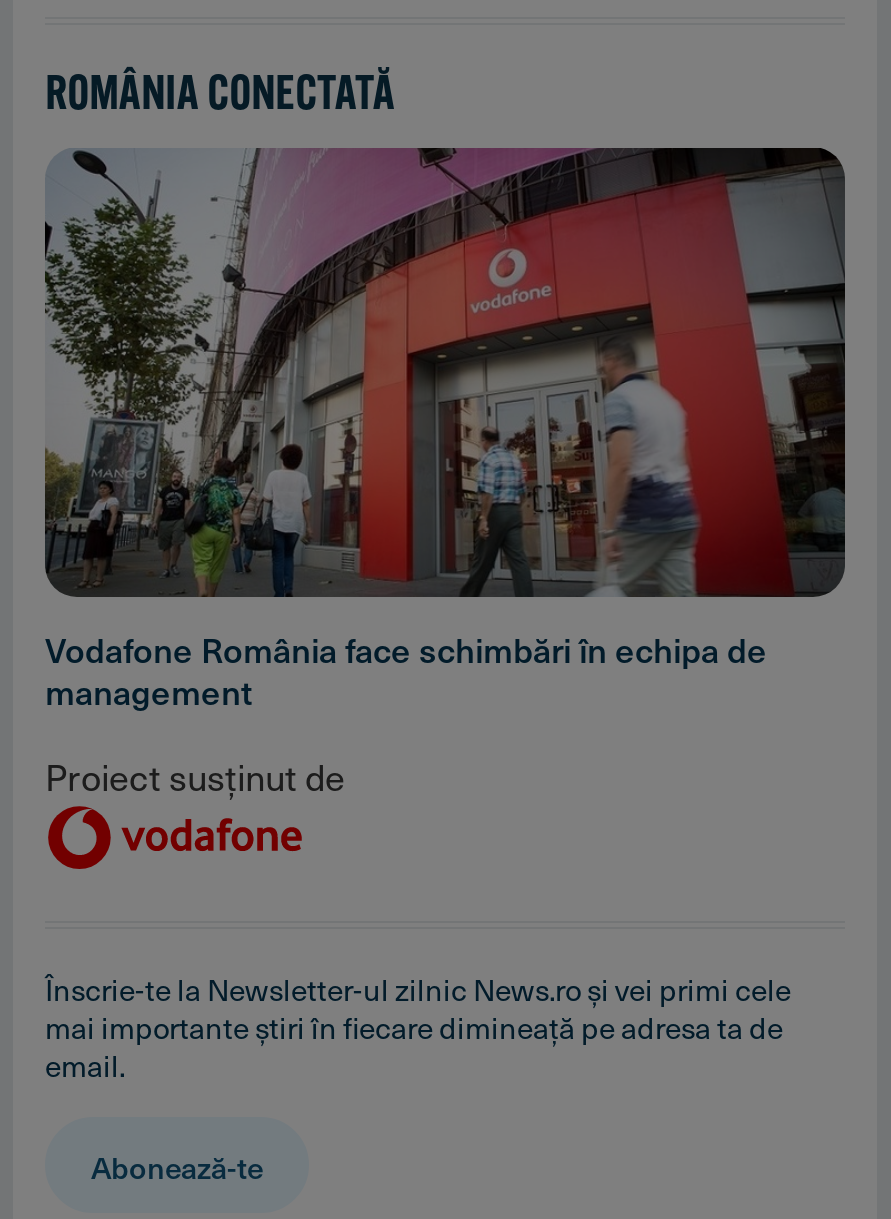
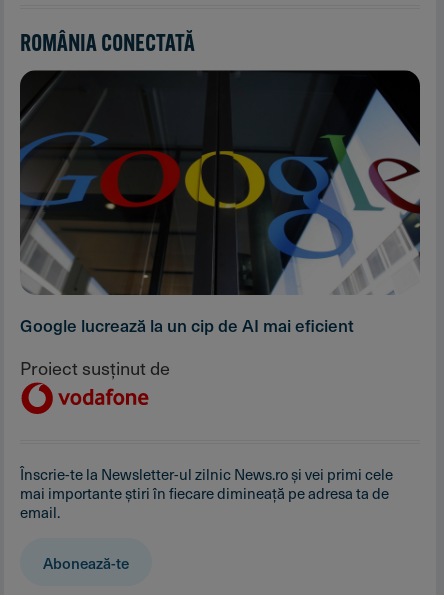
[43,147,847,716] [image] | Vodafone România face schimbări în echipa de | management -> [19,69,421,337] [image] | Google lucrează la un cip de AI mai eficient

